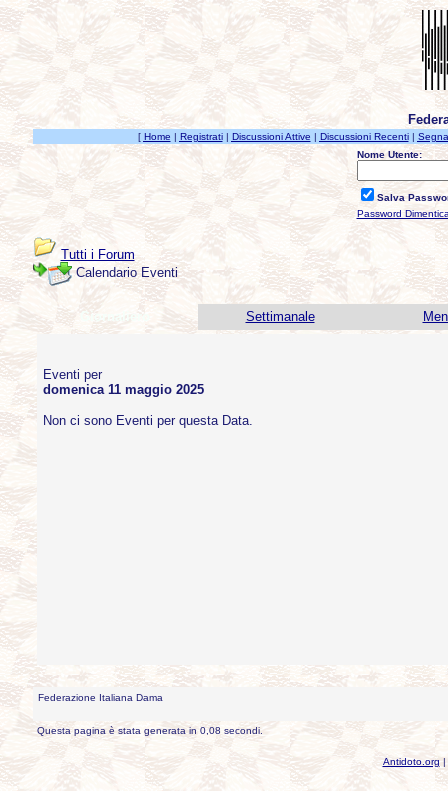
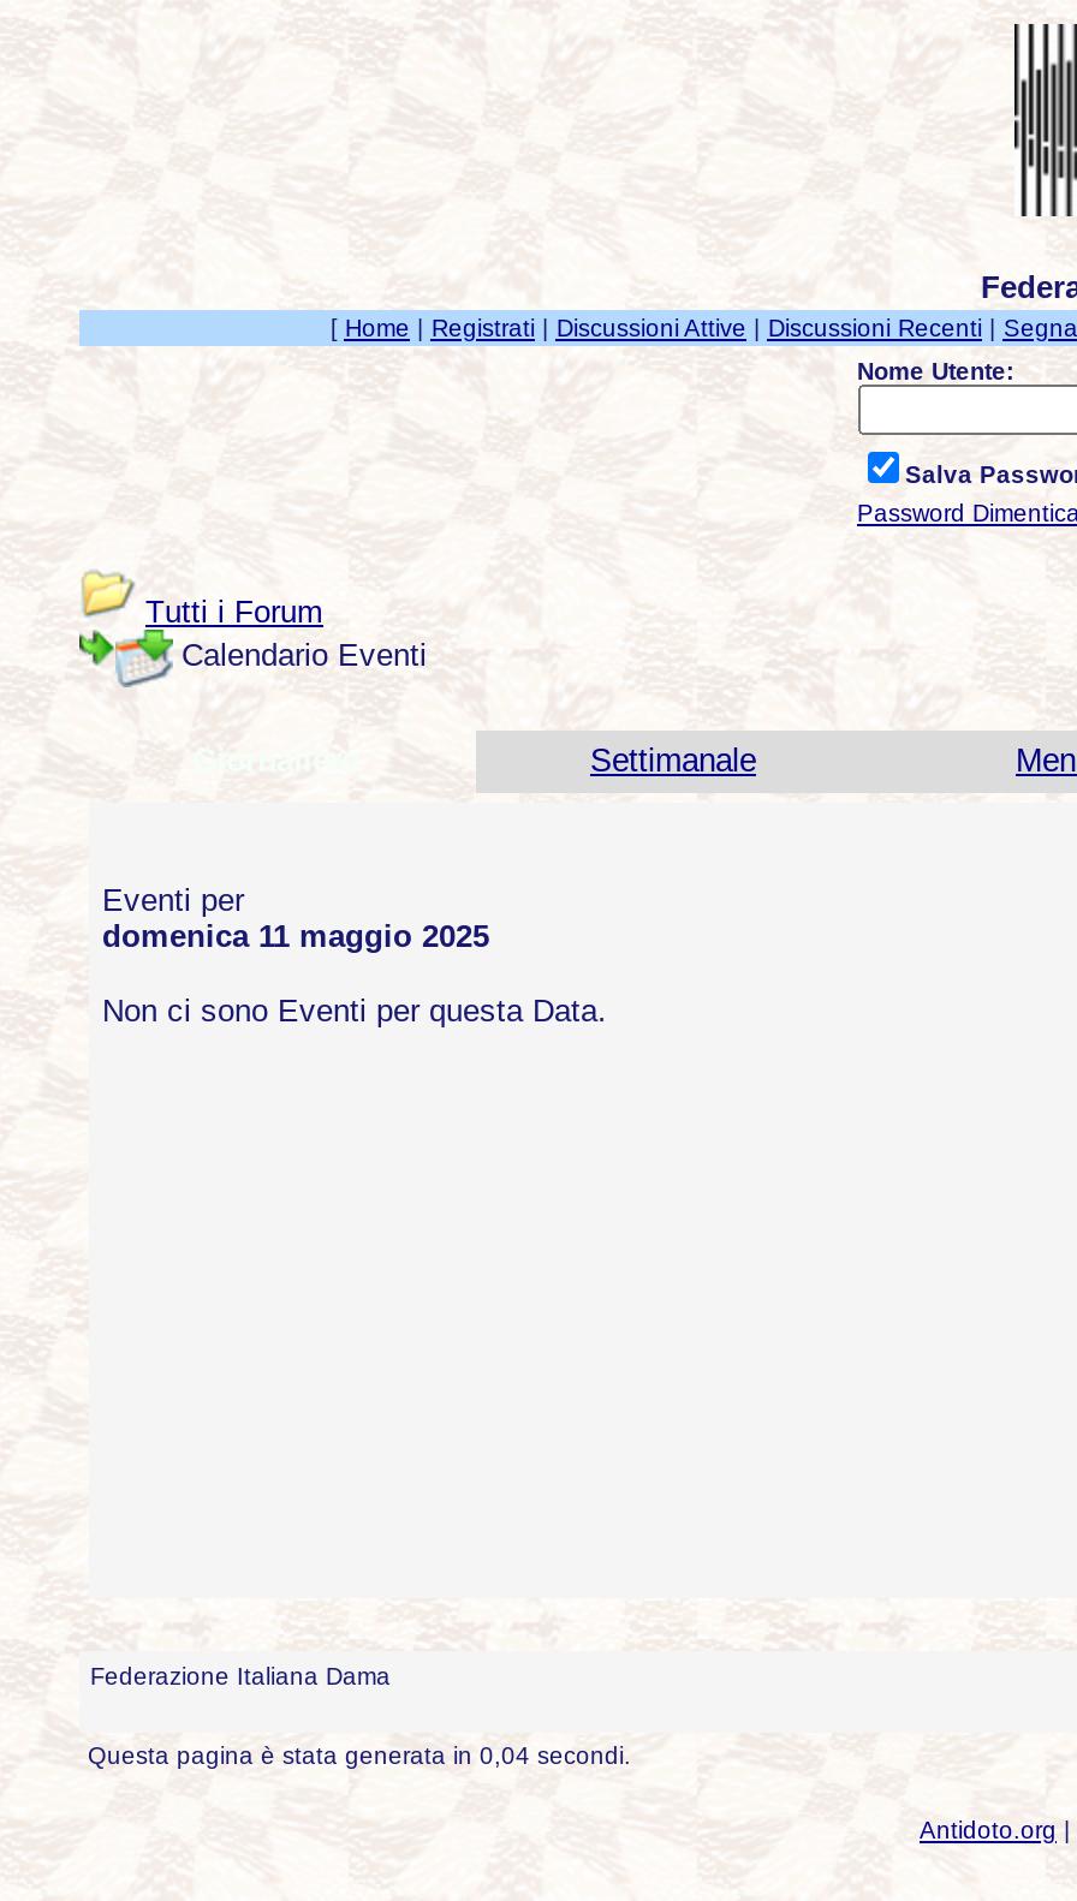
[36,725,262,736] Questa pagina è stata generata in 0,08 secondi. -> [88,1742,631,1769] Questa pagina è stata generata in 0,04 secondi.

